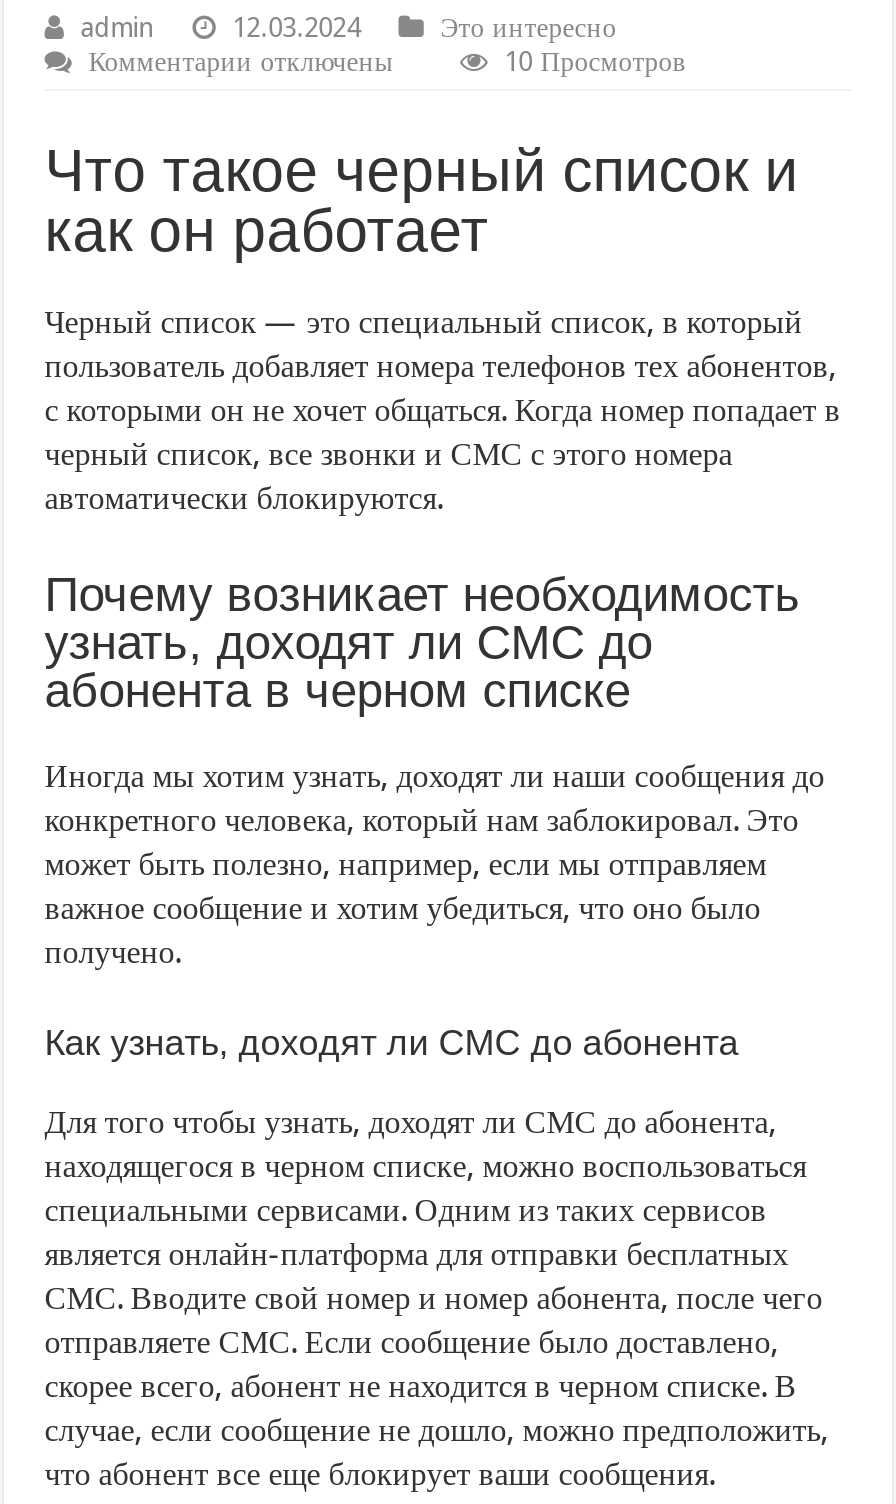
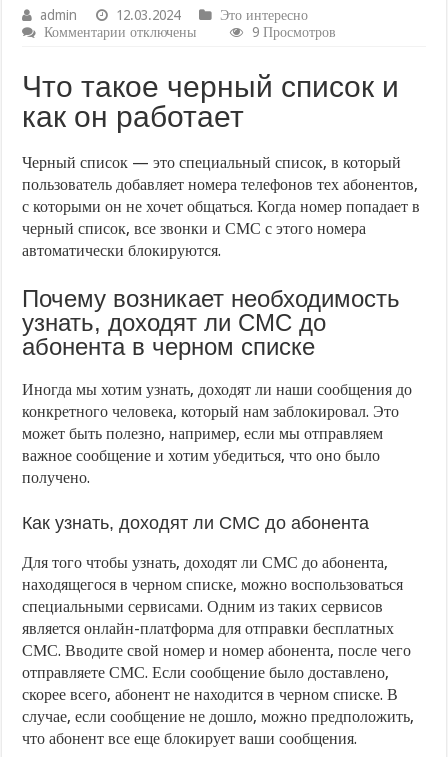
[504,44,686,76] 10 Просмотров -> [252,24,336,40] 9 Просмотров

